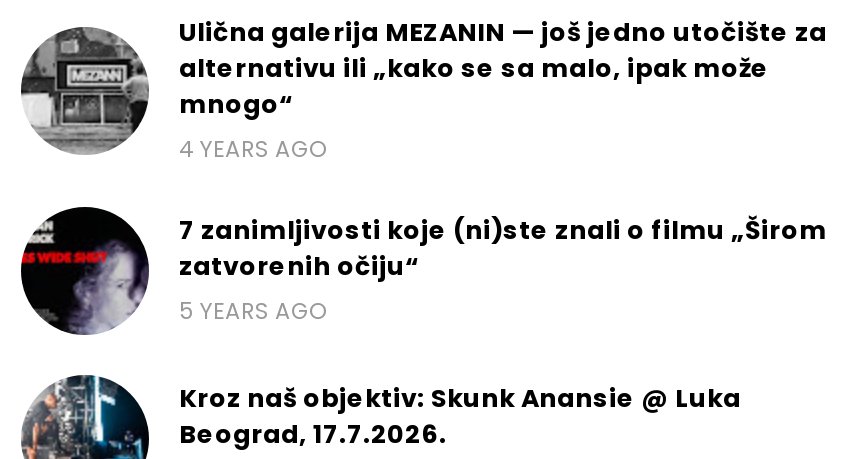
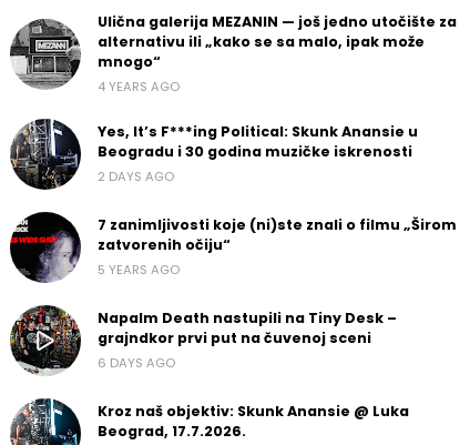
none -> [10,119,418,190] [image] | Yes, It’s F***ing Political: Skunk Anansie u | Beogradu i 30 godina muzičke iskrenosti | 2 DAYS AGO
none -> [10,305,397,375] [image] | Napalm Death nastupili na Tiny Desk – | grajndkor prvi put na čuvenoj sceni | 6 DAYS AGO

